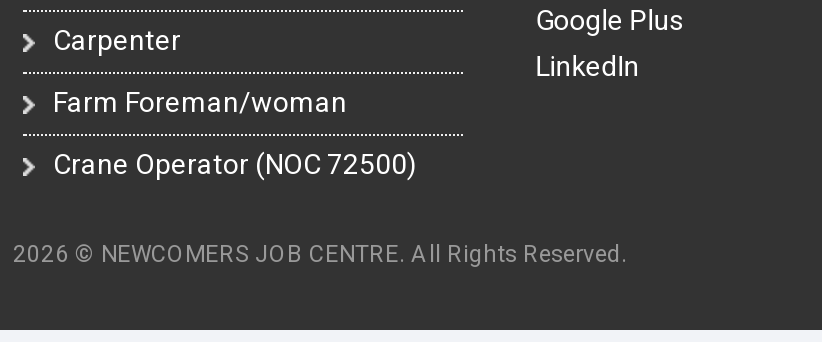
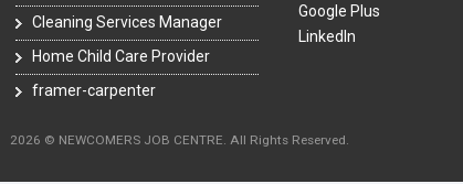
[53,24,181,56] Carpenter -> [32,13,222,31] Cleaning Services Manager
[53,86,347,118] Farm Foreman/woman -> [32,48,210,65] Home Child Care Provider
[53,148,417,180] Crane Operator (NOC 72500) -> [32,82,156,99] framer-carpenter

